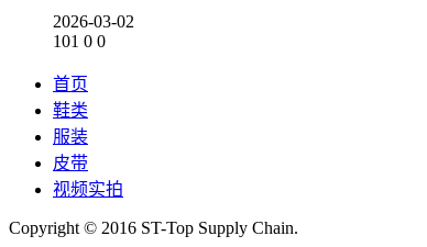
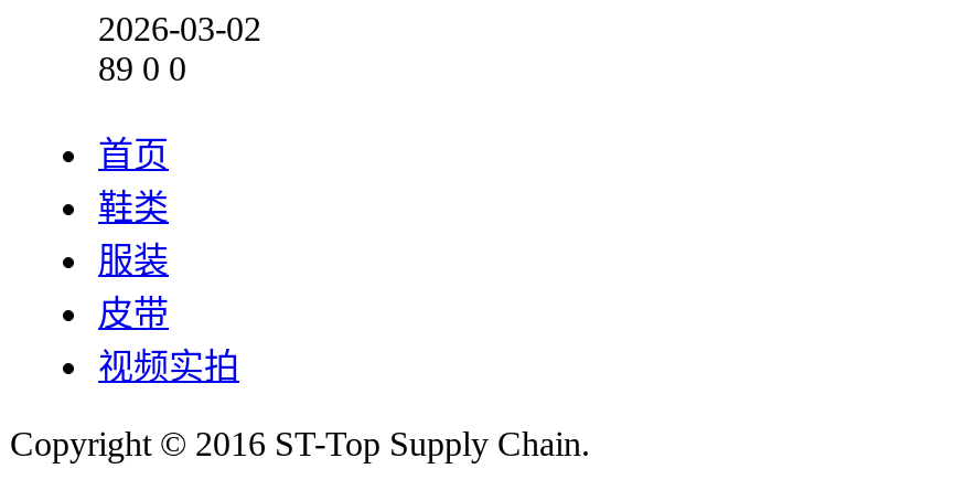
[53,32,106,51] 101 0 0 -> [98,50,186,87] 89 0 0

